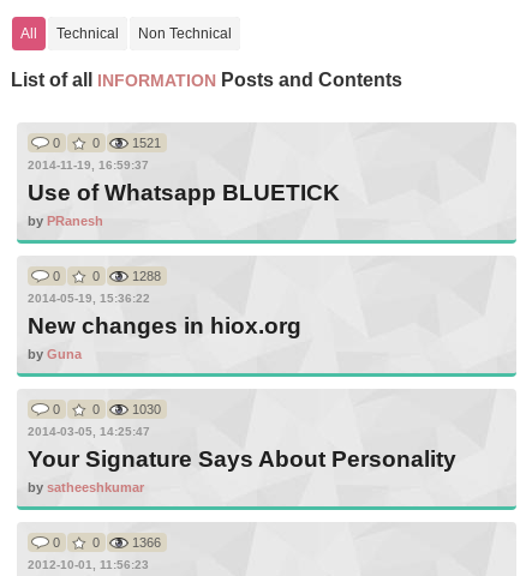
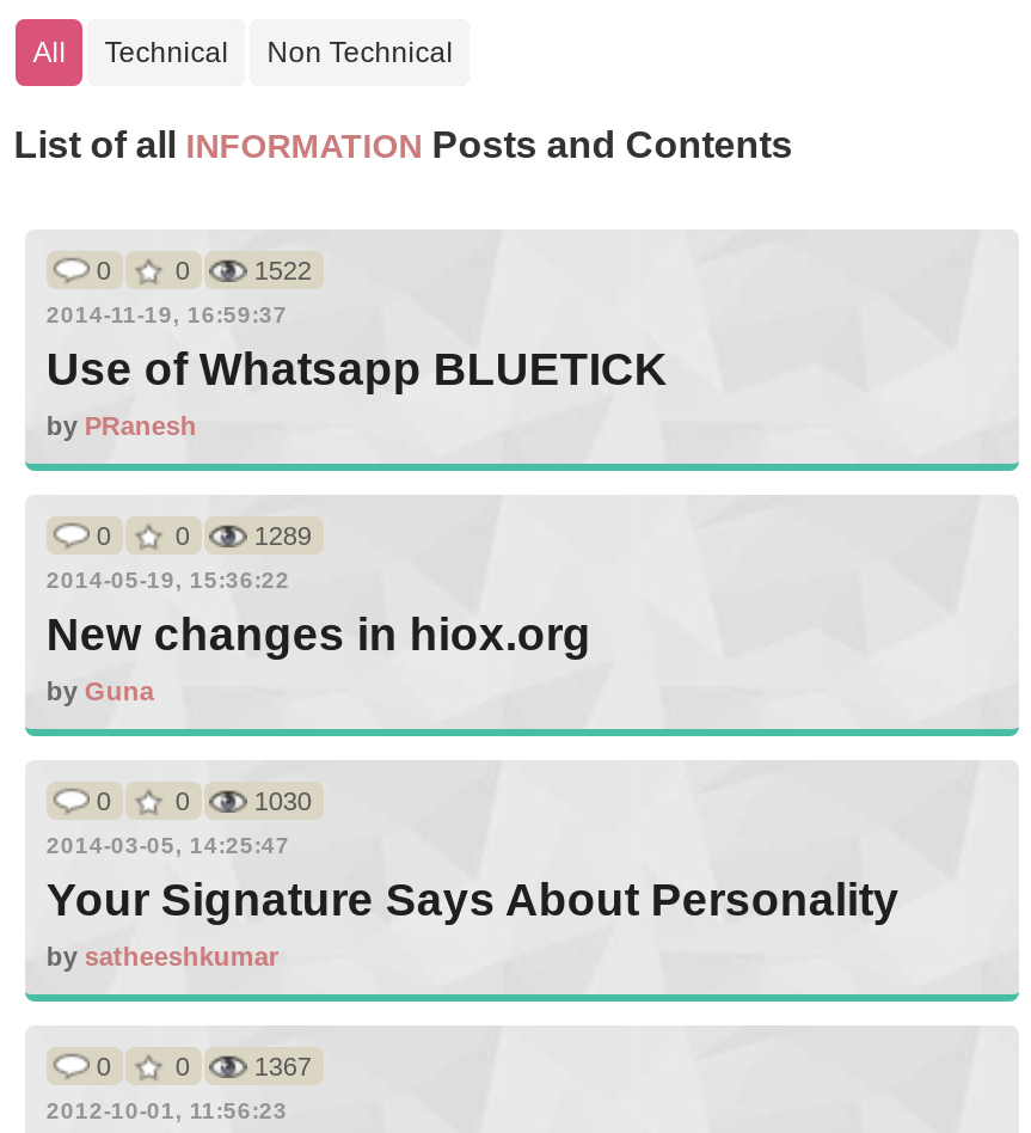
[132,135,161,150] 1521 -> [254,255,312,284] 1522
[132,268,161,283] 1288 -> [254,520,312,549] 1289
[132,535,161,549] 1366 -> [254,1051,312,1080] 1367

